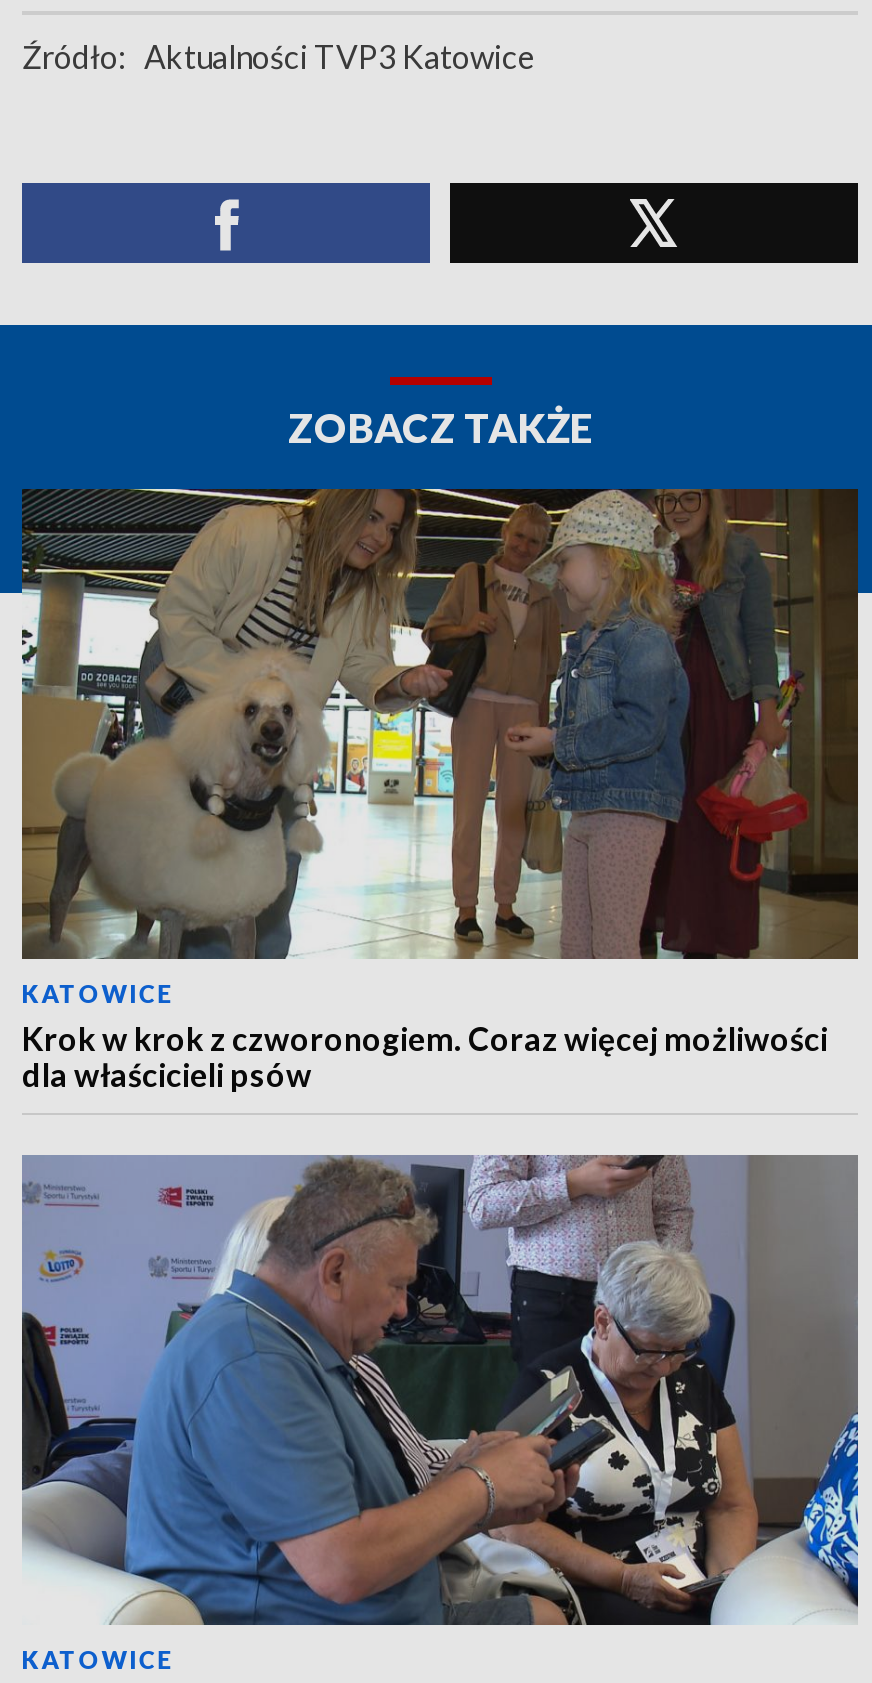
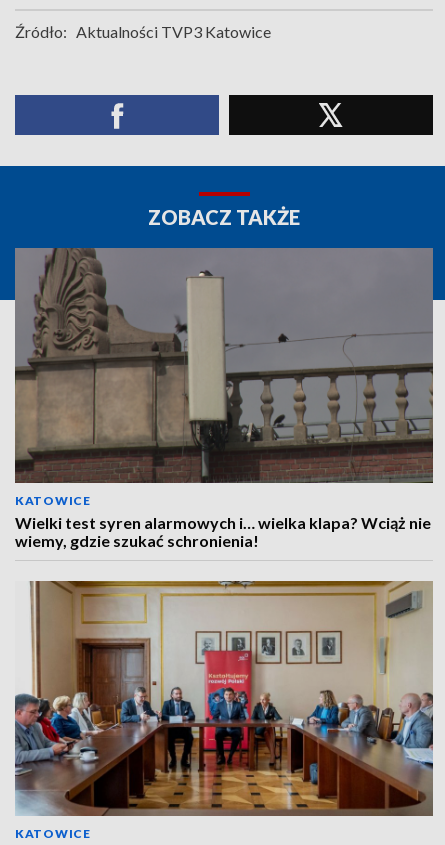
[20,487,860,1093] [image] | Krok w krok z czworonogiem. Coraz więcej możliwości | dla właścicieli psów -> [14,247,434,550] [image] | Wielki test syren alarmowych i… wielka klapa? Wciąż nie | wiemy, gdzie szukać schronienia!
[20,1153,860,1627] [image] -> [14,580,434,817] [image]

